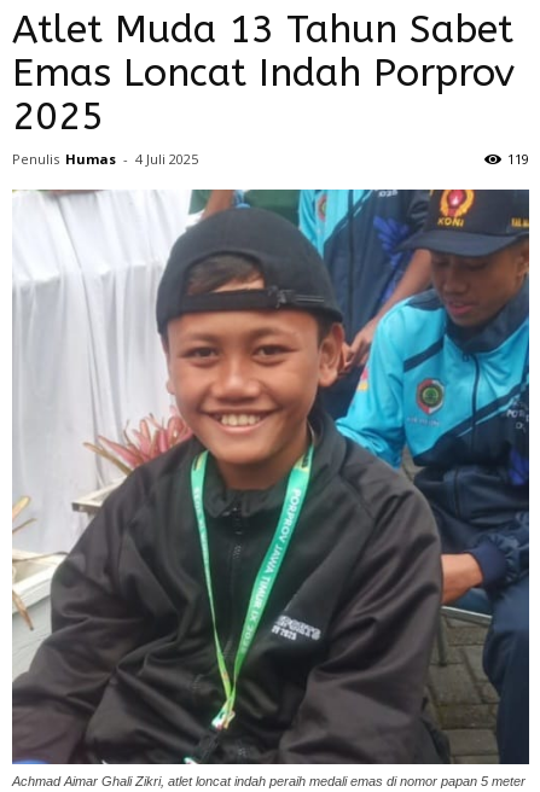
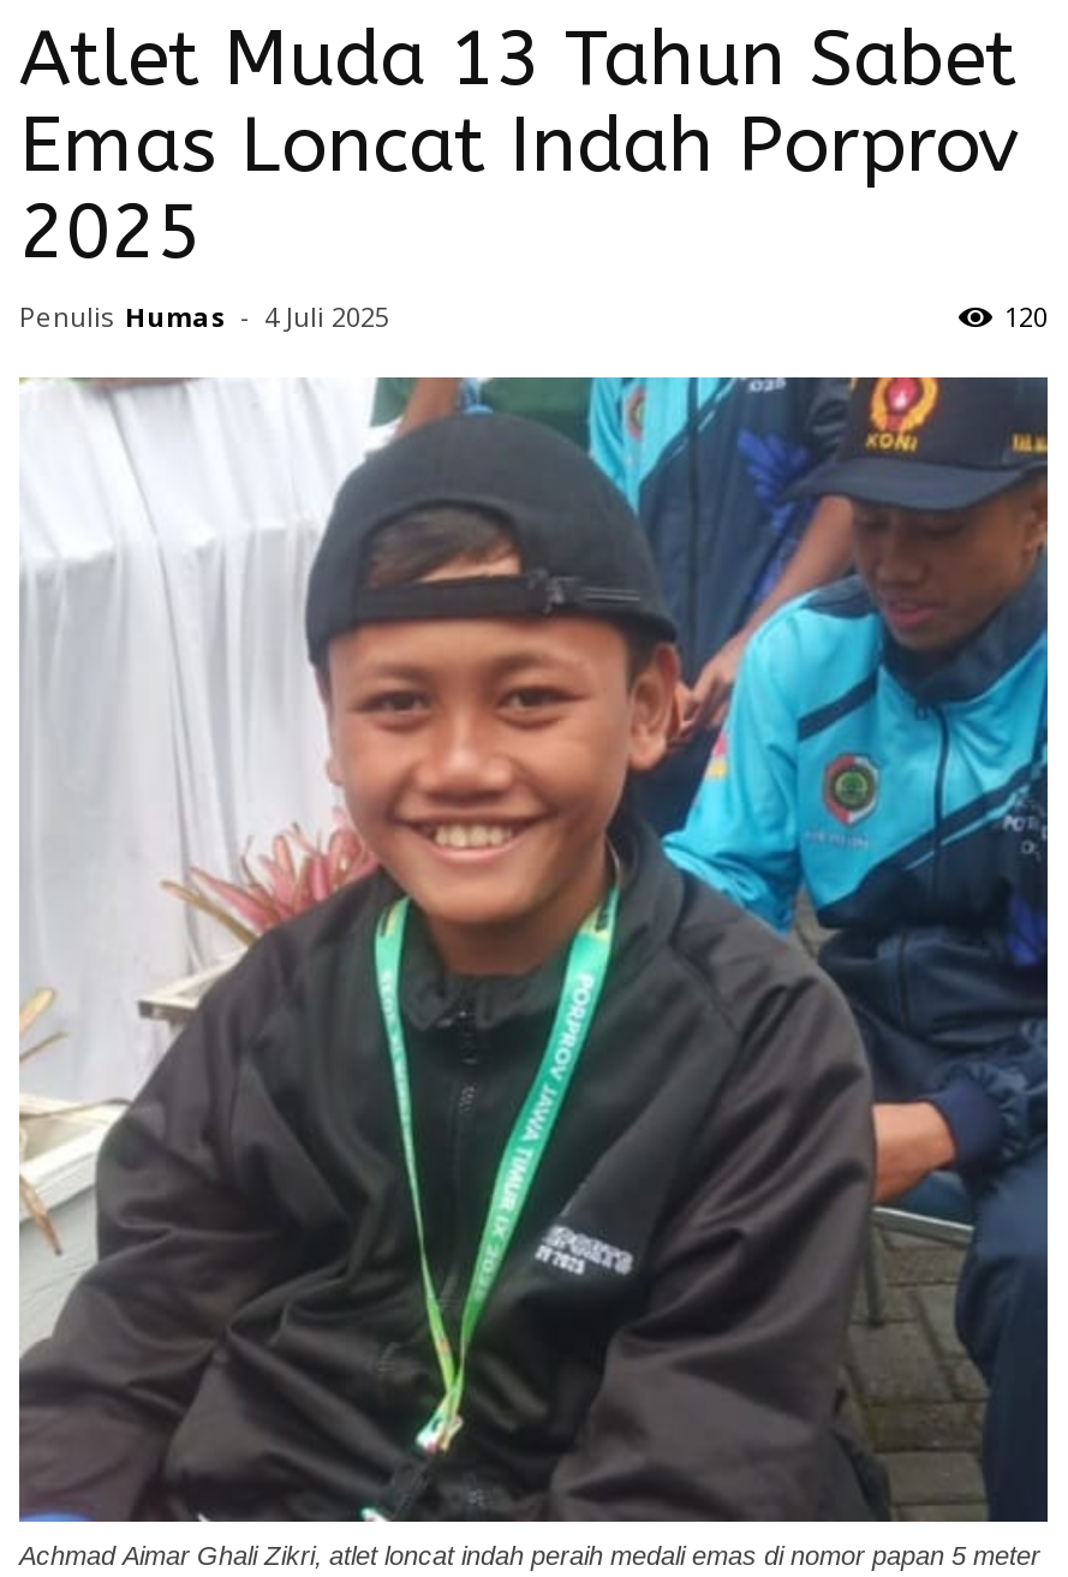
[507,150,529,168] 119 -> [1004,298,1048,334] 120

